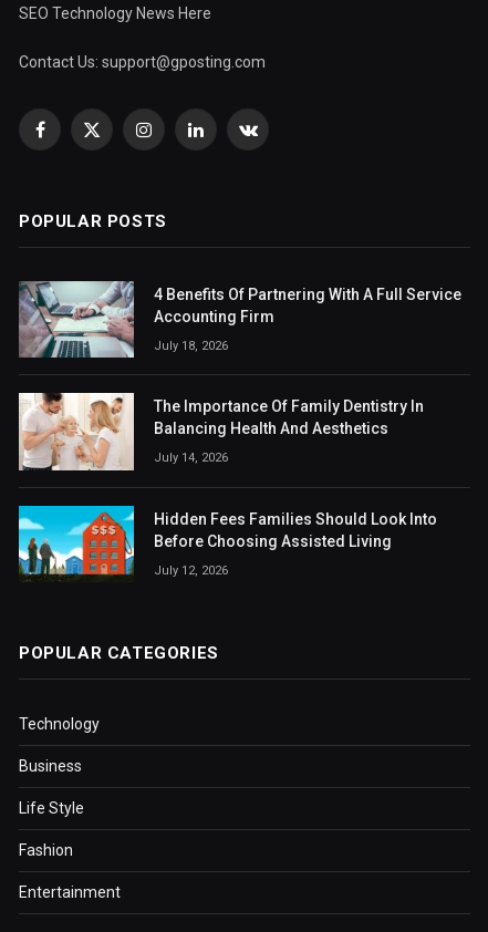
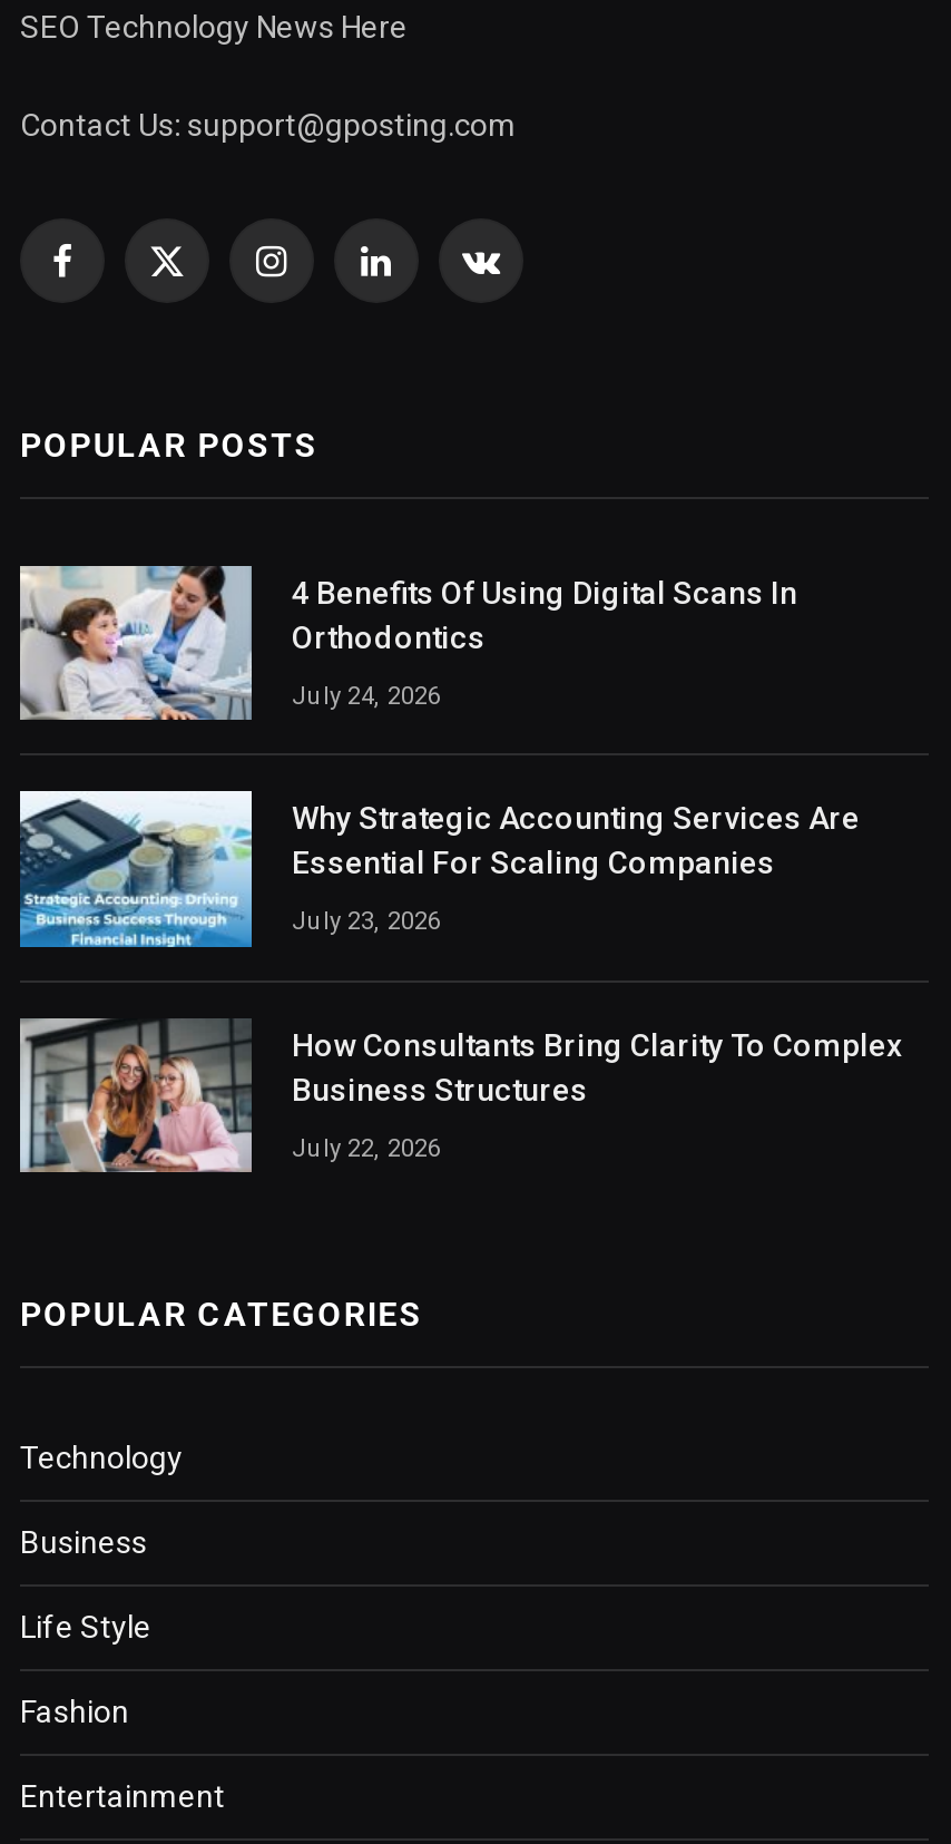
[19,280,461,359] [image] | 4 Benefits Of Partnering With A Full Service | Accounting Firm -> [18,566,797,722] [image] | 4 Benefits Of Using Digital Scans In | Orthodontics
[154,339,228,353] July 18, 2026 -> [292,682,441,711] July 24, 2026
[18,392,424,472] [image] | The Importance Of Family Dentistry In | Balancing Health And Aesthetics -> [18,789,860,949] [image] | Why Strategic Accounting Services Are | Essential For Scaling Companies
[154,451,228,465] July 14, 2026 -> [292,907,441,936] July 23, 2026
[18,505,437,582] [image] | Hidden Fees Families Should Look Into | Before Choosing Assisted Living -> [18,1016,902,1174] [image] | How Consultants Bring Clarity To Complex | Business Structures
[154,563,228,577] July 12, 2026 -> [292,1133,441,1162] July 22, 2026

